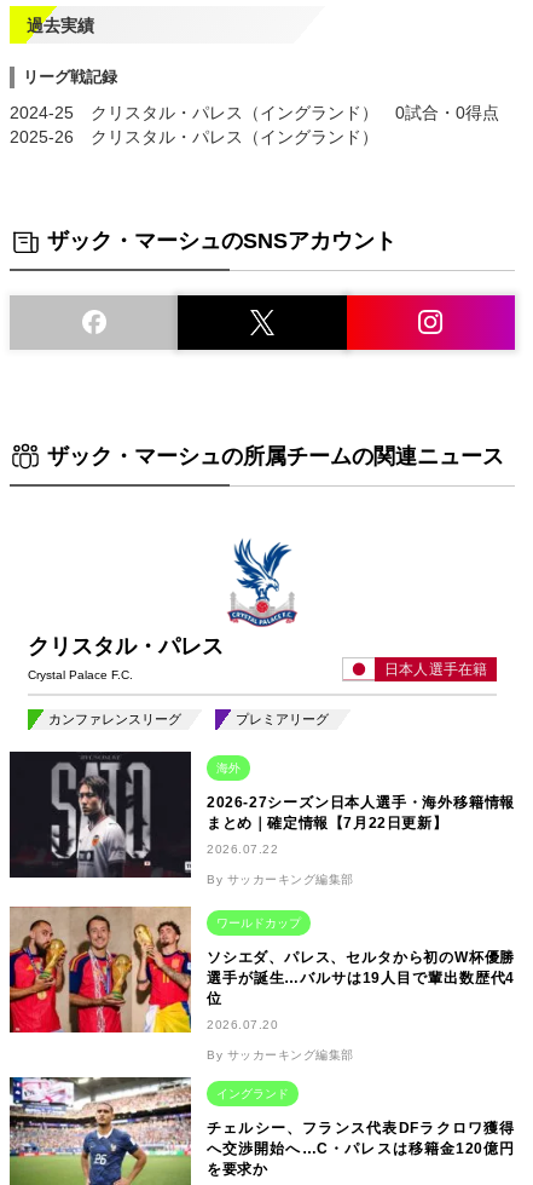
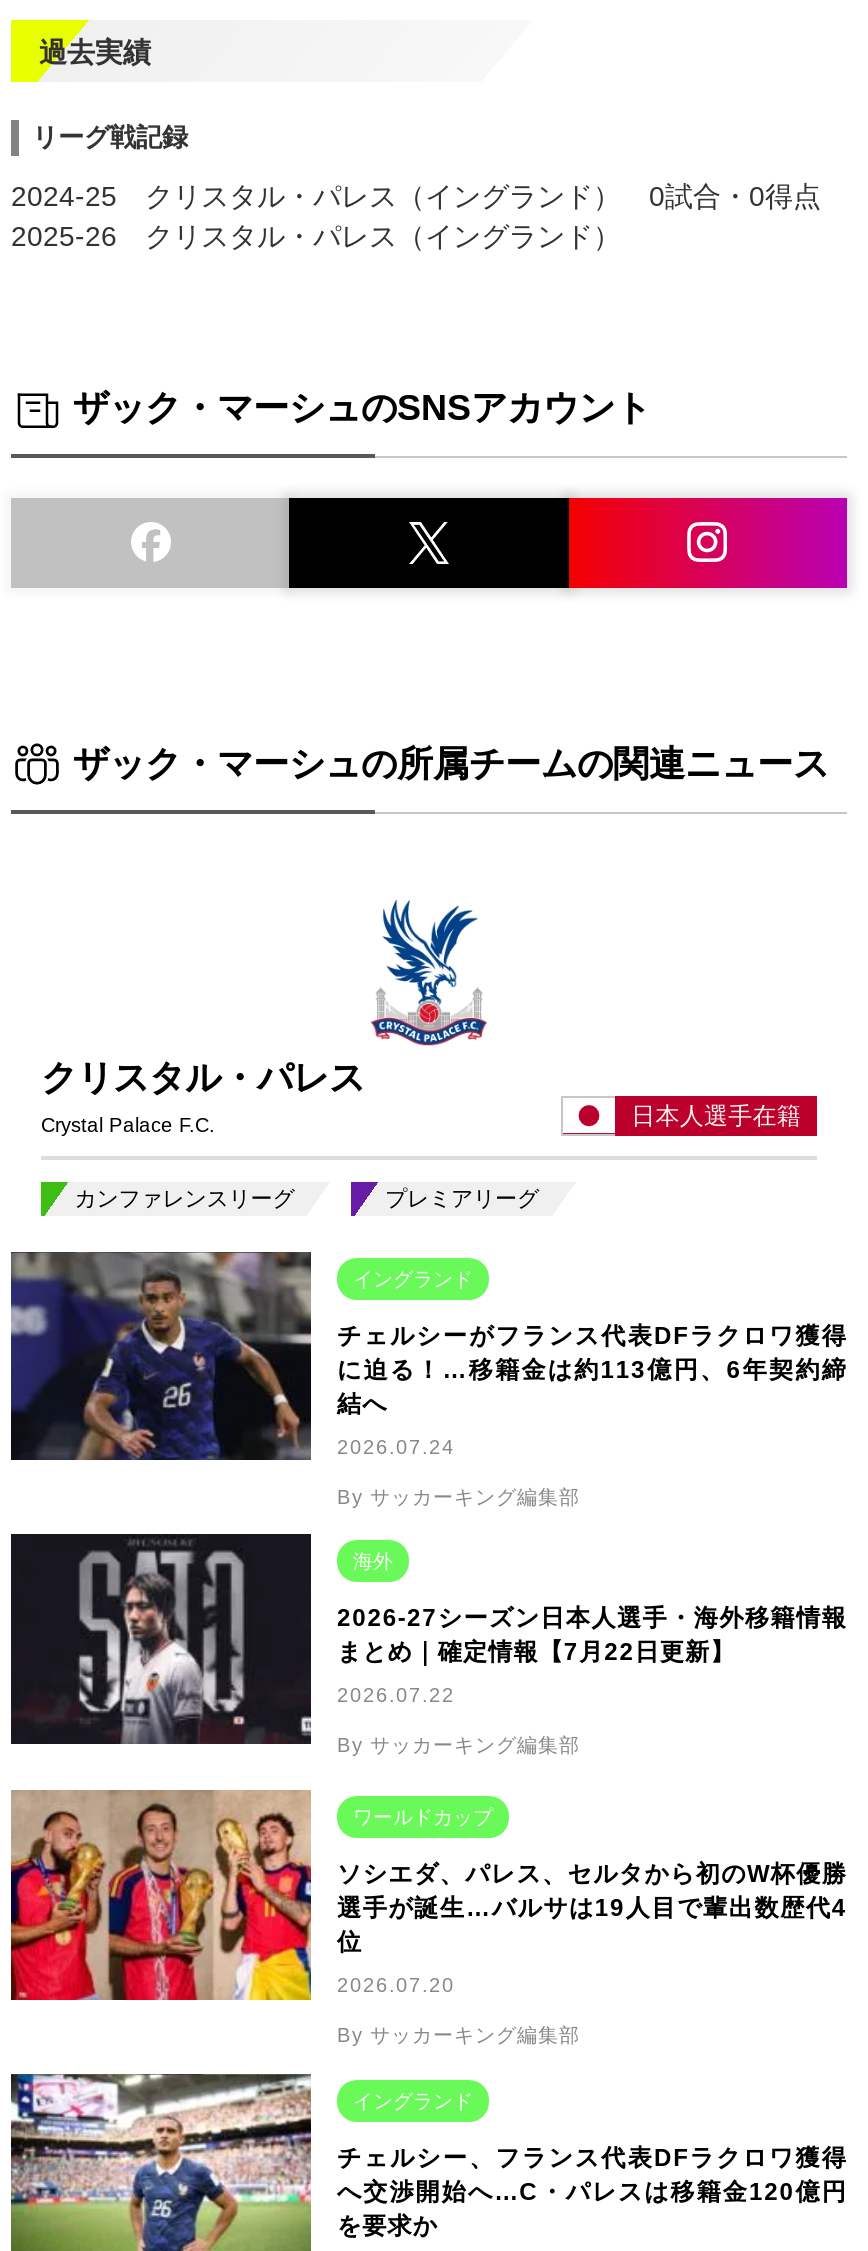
none -> [9,1252,847,1508] [image] | イングランド | チェルシーがフランス代表DFラクロワ獲得 | に迫る！…移籍金は約113億円、6年契約締 | 結へ | 2026.07.24 | By サッカーキング編集部

